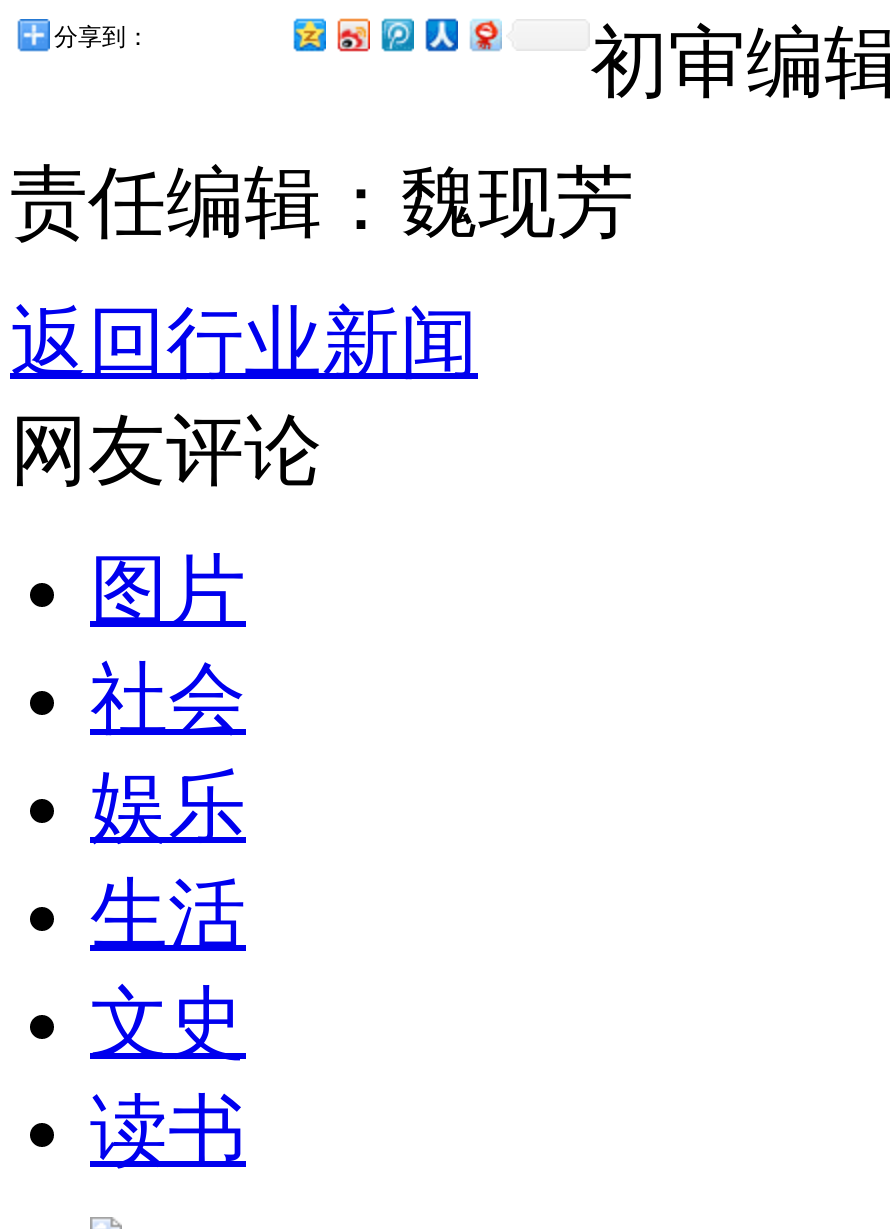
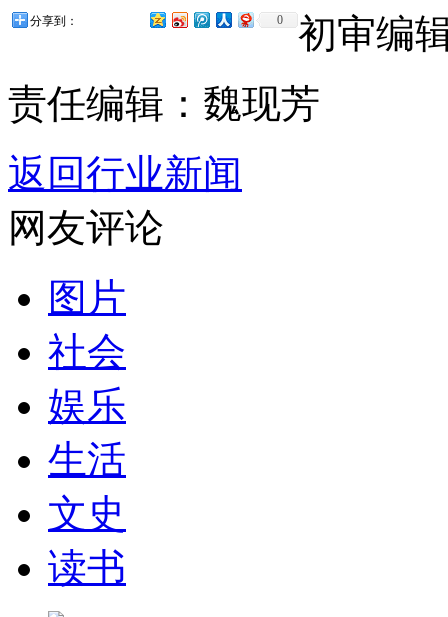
none -> [276,13,282,27] 0

